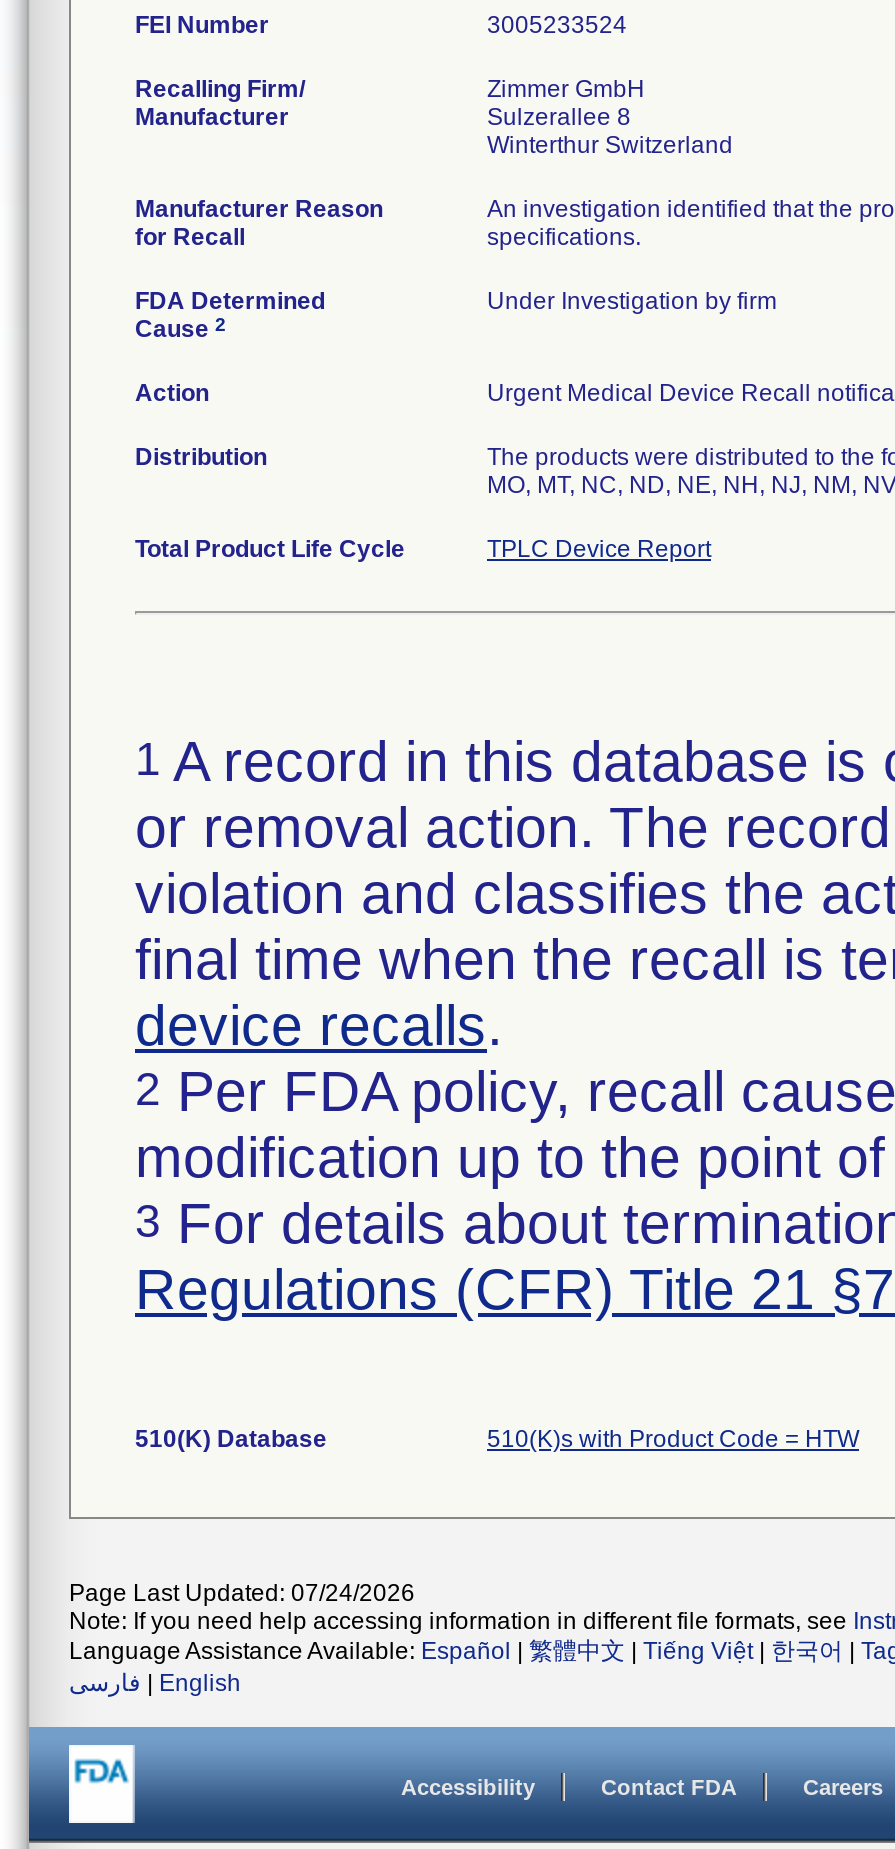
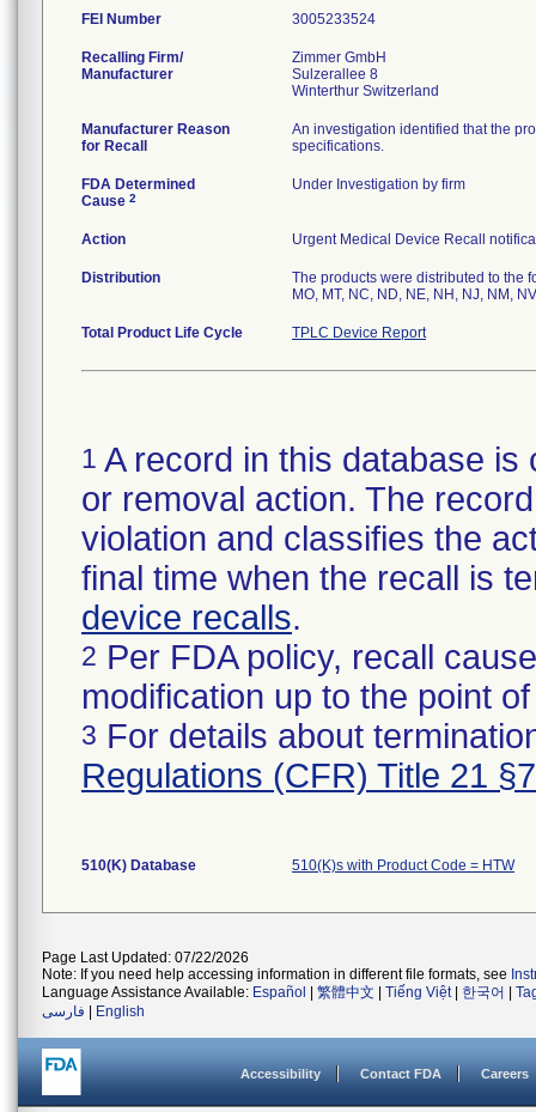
[69,1579,415,1607] Page Last Updated: 07/24/2026 -> [42,949,249,966] Page Last Updated: 07/22/2026

